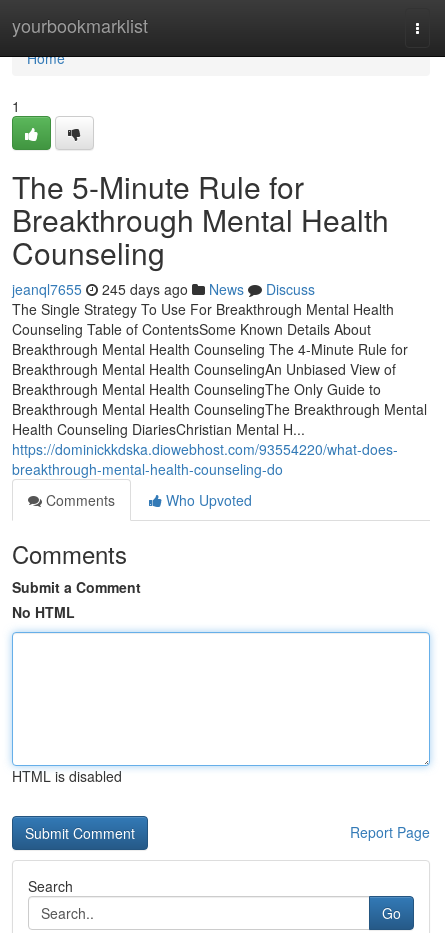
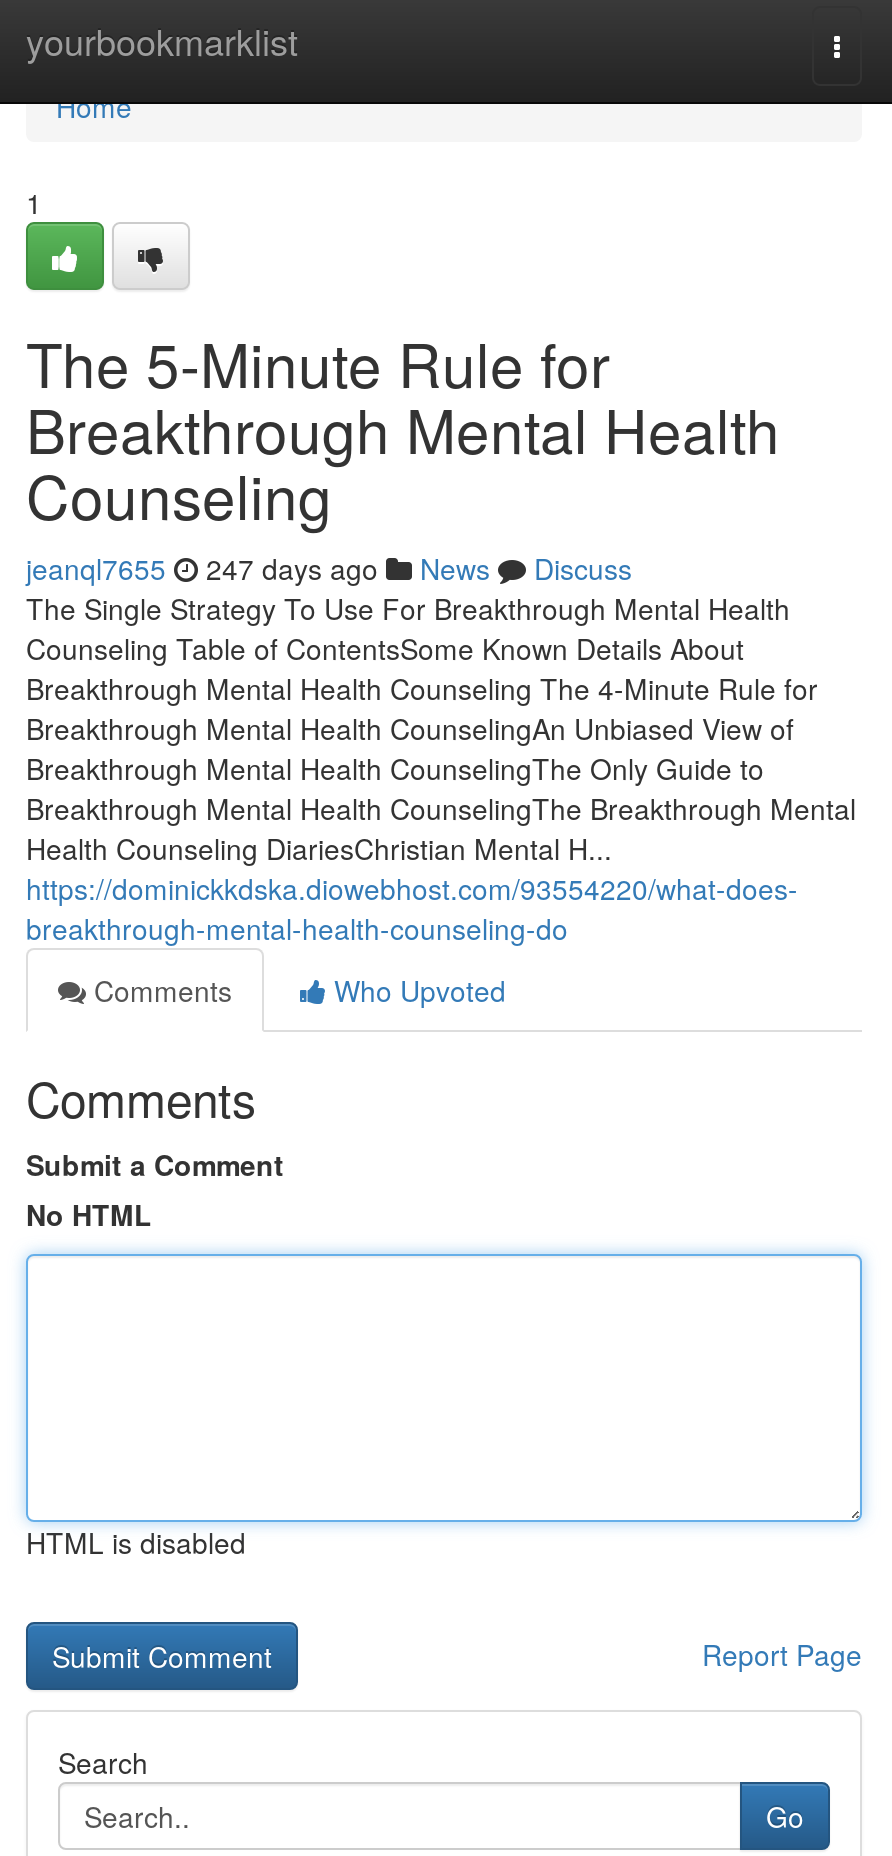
[12,279,315,299] jeanql7655 245 days ago News Discuss -> [26,548,632,588] jeanql7655 247 days ago News Discuss

